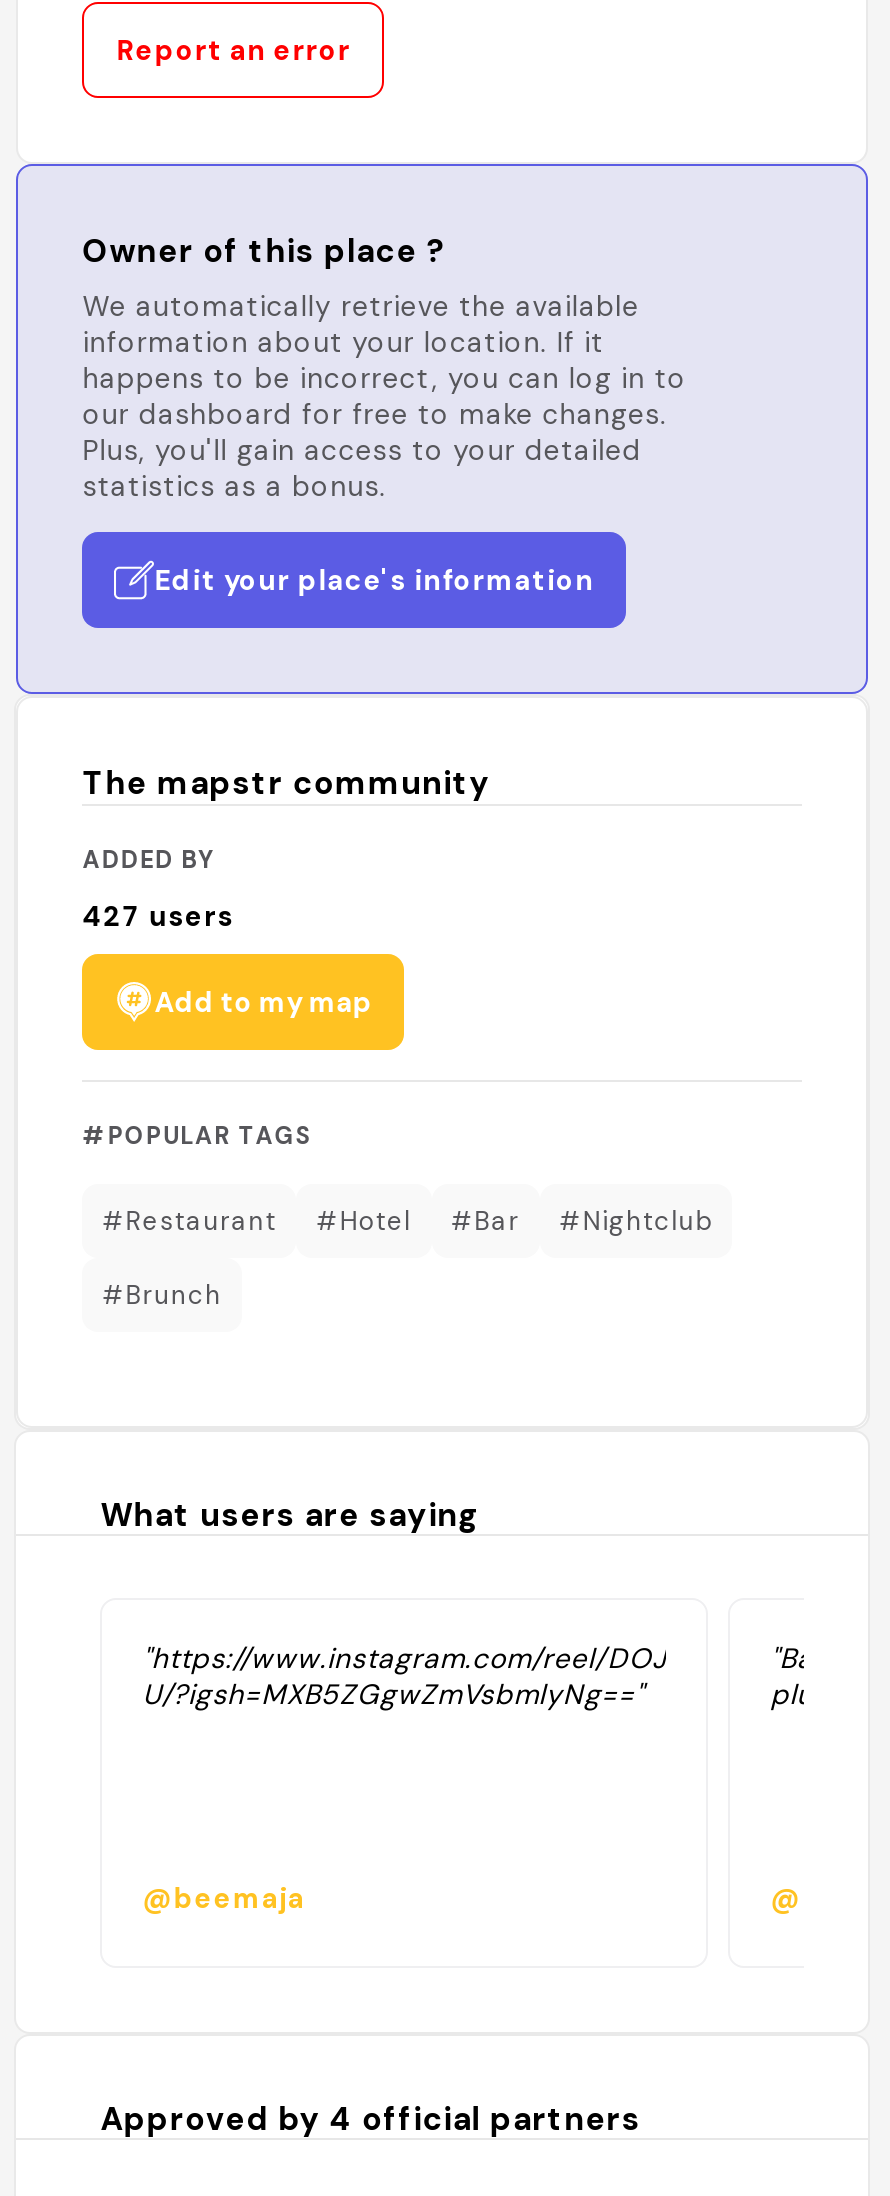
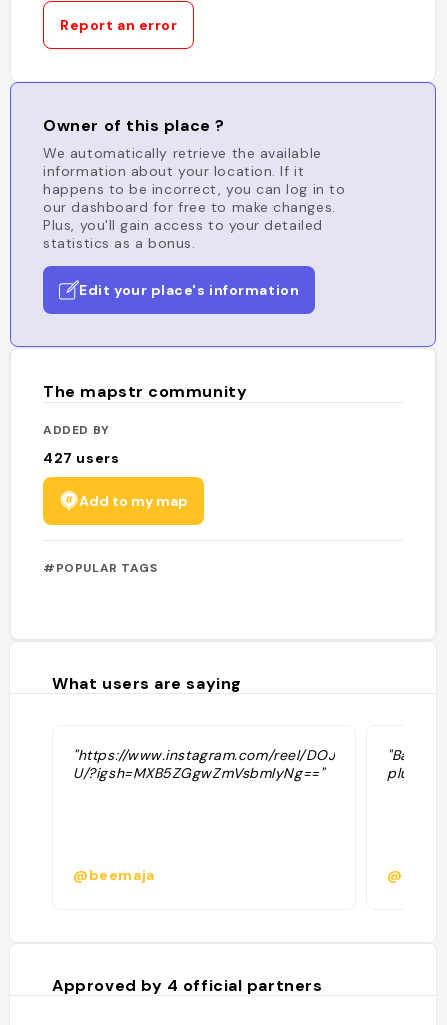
[102,1203,713,1311] #Restaurant | #Hotel | #Bar | #Nightclub | #Brunch -> none

